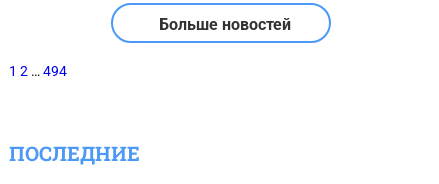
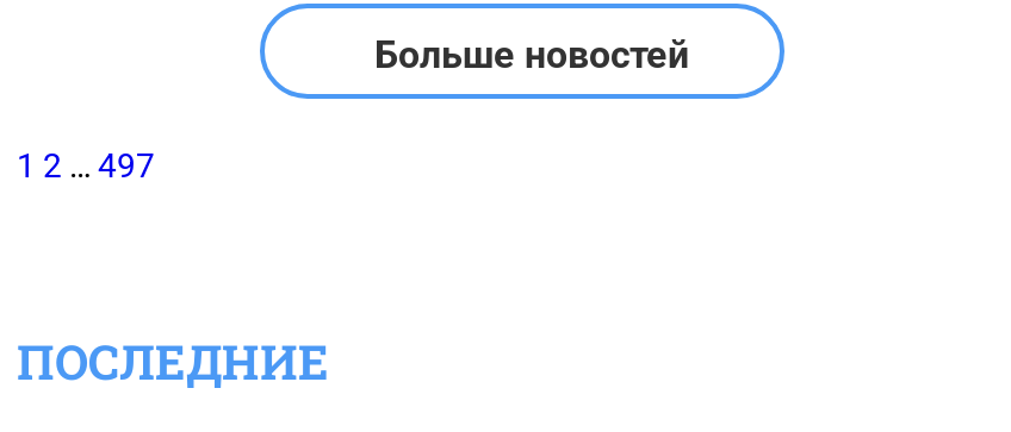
[9,63,67,79] 1 2 … 494 -> [17,147,155,185] 1 2 … 497

